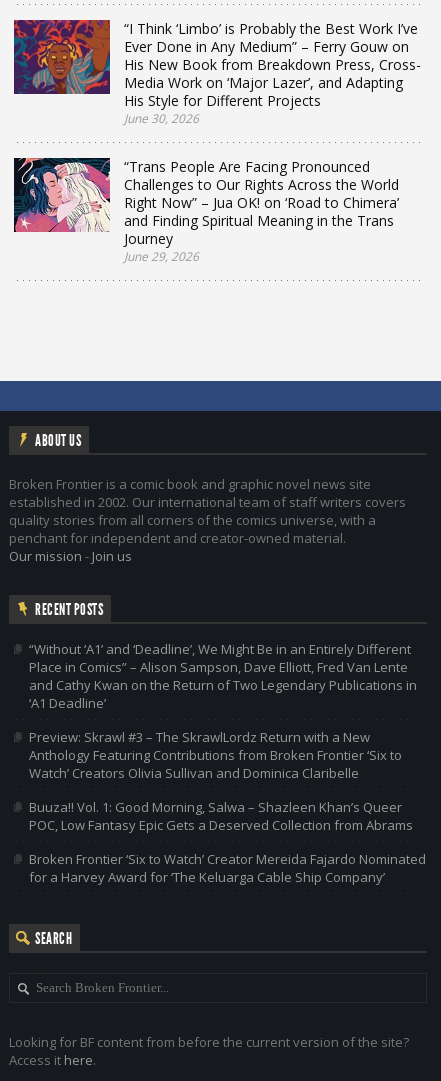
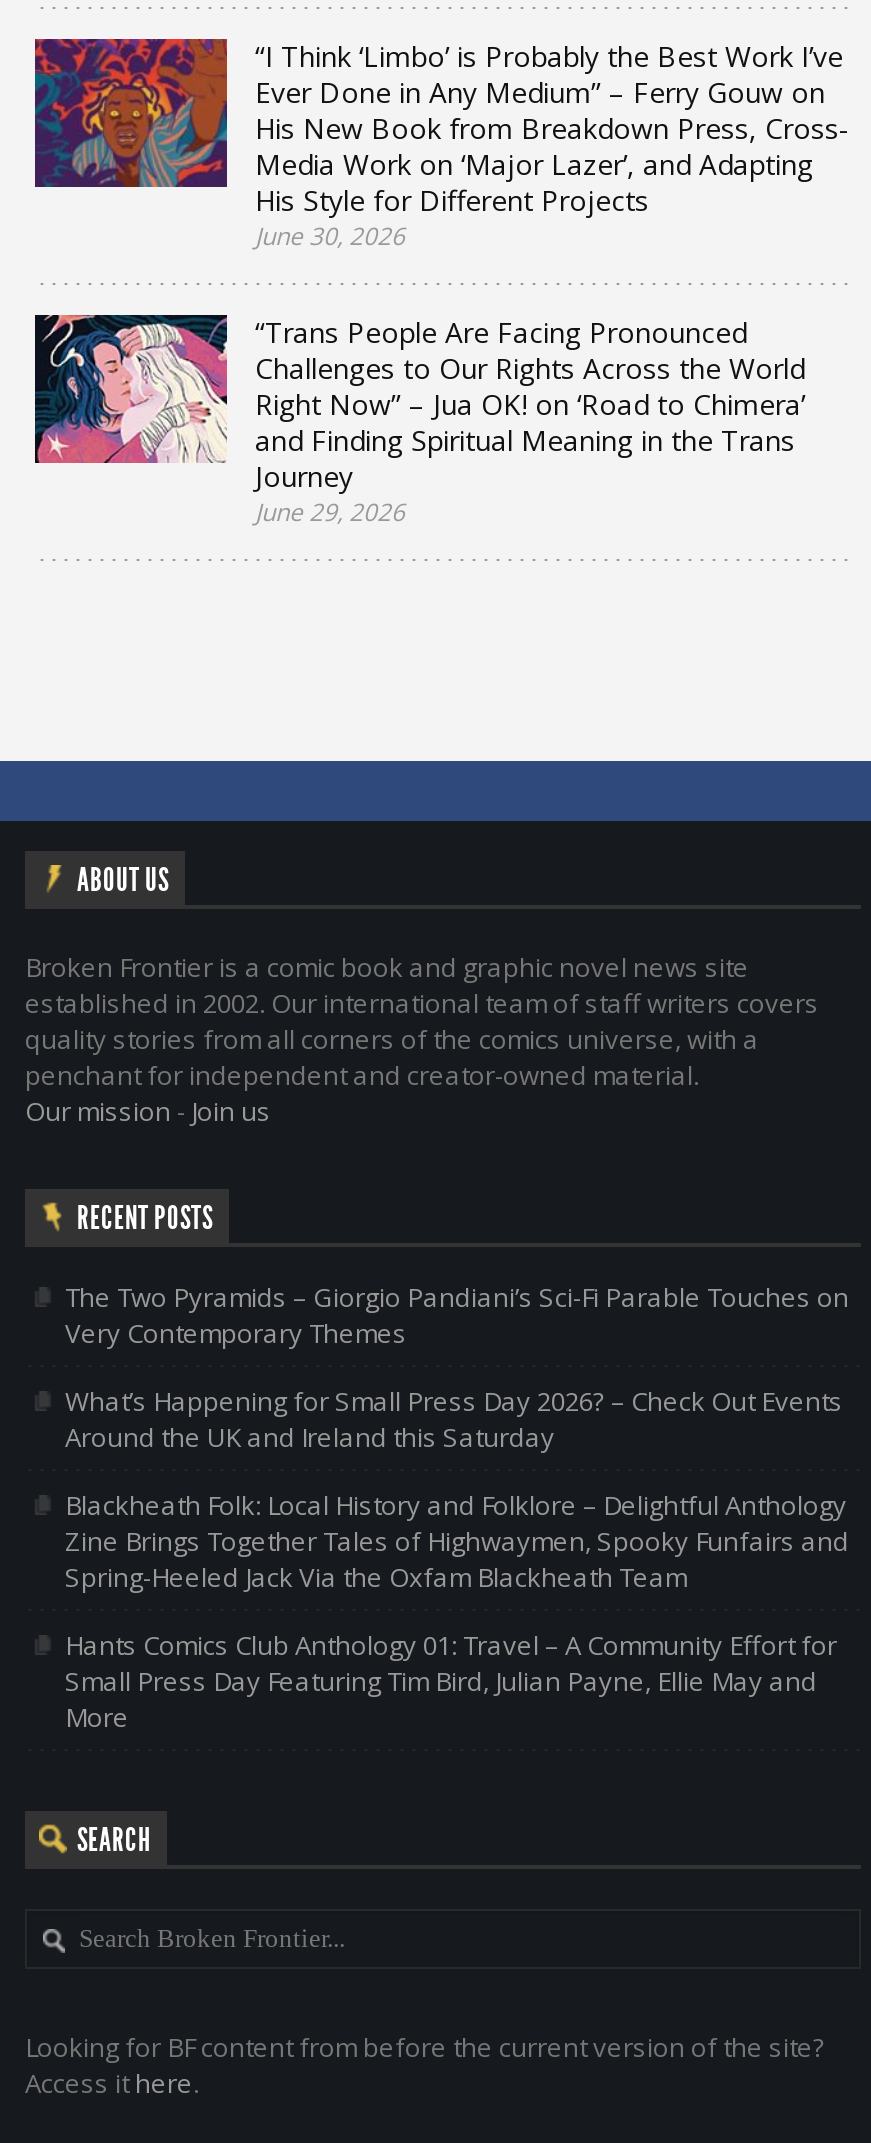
[29,640,417,712] “Without ‘A1’ and ‘Deadline’, We Might Be in an Entirely Different | Place in Comics” – Alison Sampson, Dave Elliott, Fred Van Lente | and Cathy Kwan on the Return of Two Legendary Publications in | ‘A1 Deadline’ -> [65,1279,849,1351] The Two Pyramids – Giorgio Pandiani’s Sci-Fi Parable Touches on | Very Contemporary Themes
[29,728,402,782] Preview: Skrawl #3 – The SkrawlLordz Return with a New | Anthology Featuring Contributions from Broken Frontier ‘Six to | Watch’ Creators Olivia Sullivan and Dominica Claribelle -> [65,1383,843,1455] What’s Happening for Small Press Day 2026? – Check Out Events | Around the UK and Ireland this Saturday
[29,798,413,834] Buuza!! Vol. 1: Good Morning, Salwa – Shazleen Khan’s Queer | POC, Low Fantasy Epic Gets a Deserved Collection from Abrams -> [65,1487,849,1595] Blackheath Folk: Local History and Folklore – Delightful Anthology | Zine Brings Together Tales of Highwaymen, Spooky Funfairs and | Spring-Heeled Jack Via the Oxfam Blackheath Team
[29,850,426,886] Broken Frontier ‘Six to Watch’ Creator Mereida Fajardo Nominated | for a Harvey Award for ‘The Keluarga Cable Ship Company’ -> [65,1627,837,1735] Hants Comics Club Anthology 01: Travel – A Community Effort for | Small Press Day Featuring Tim Bird, Julian Payne, Ellie May and | More

